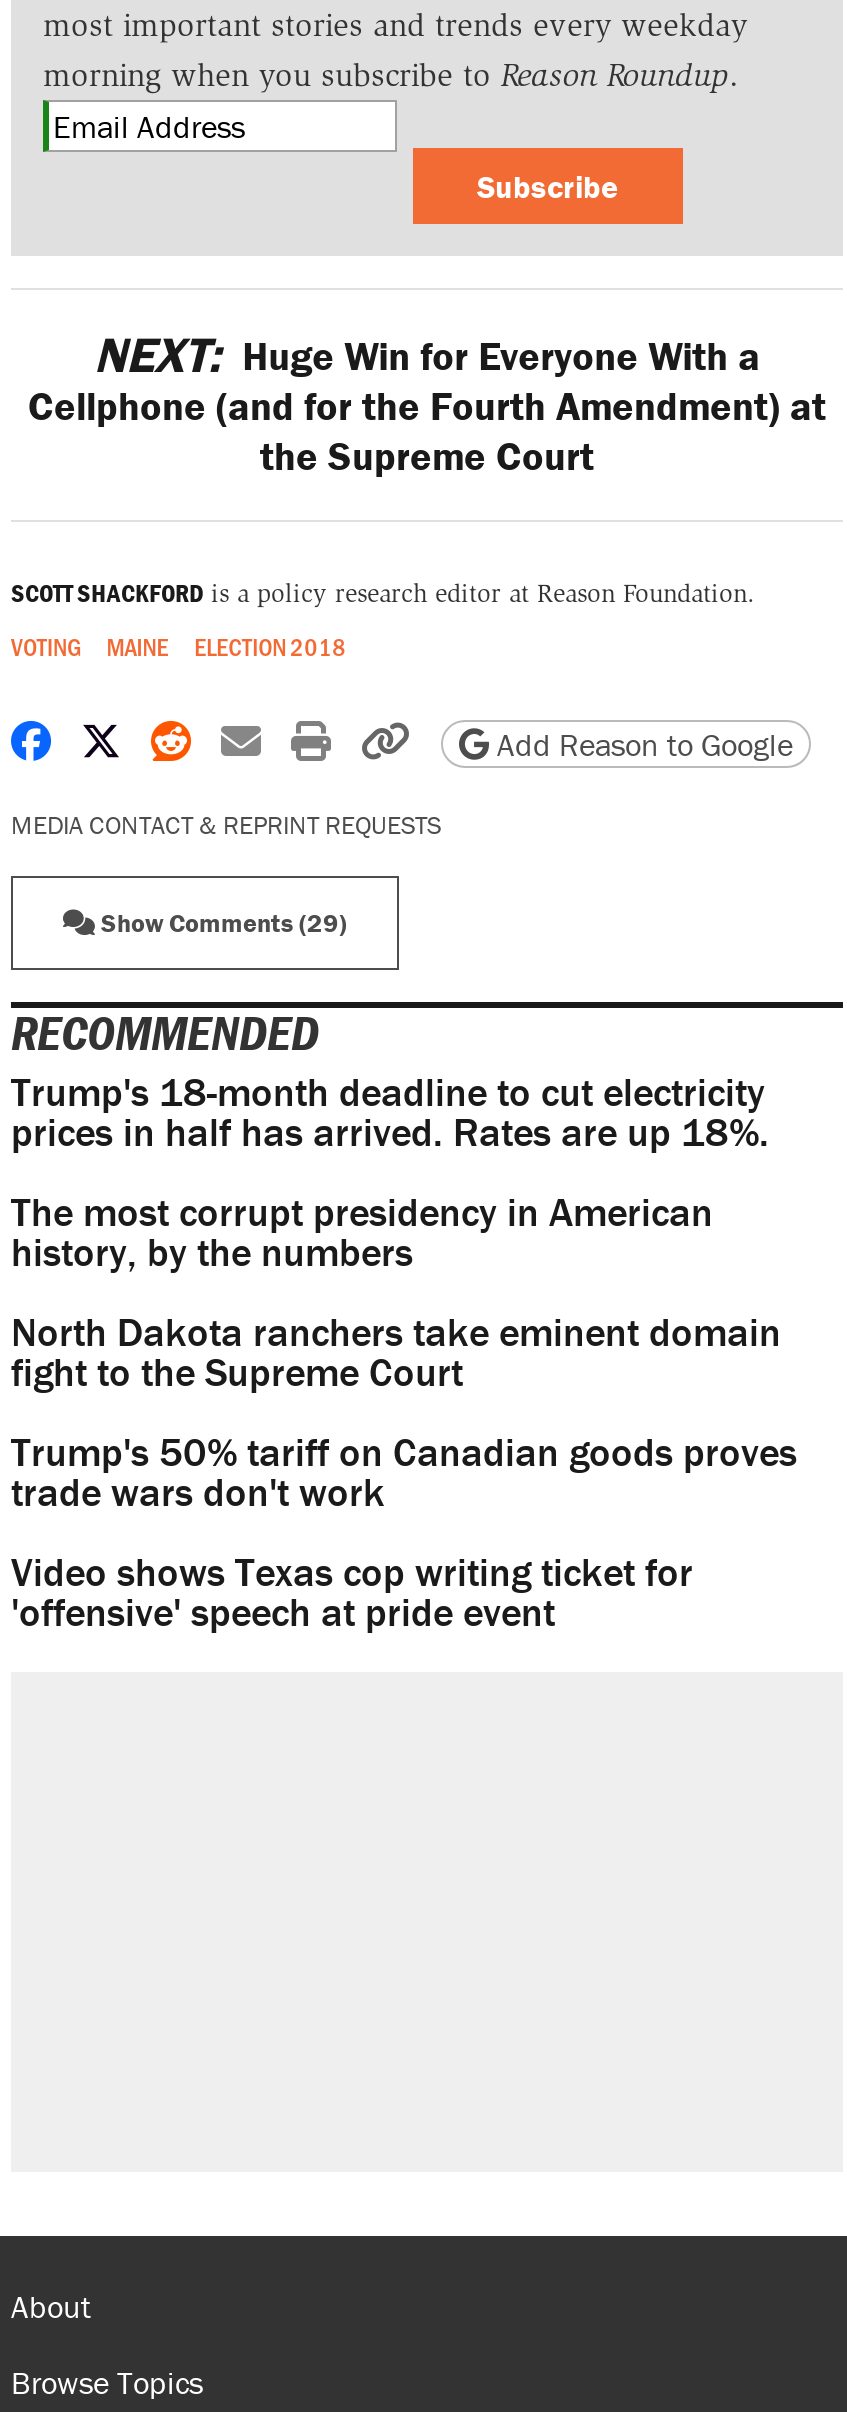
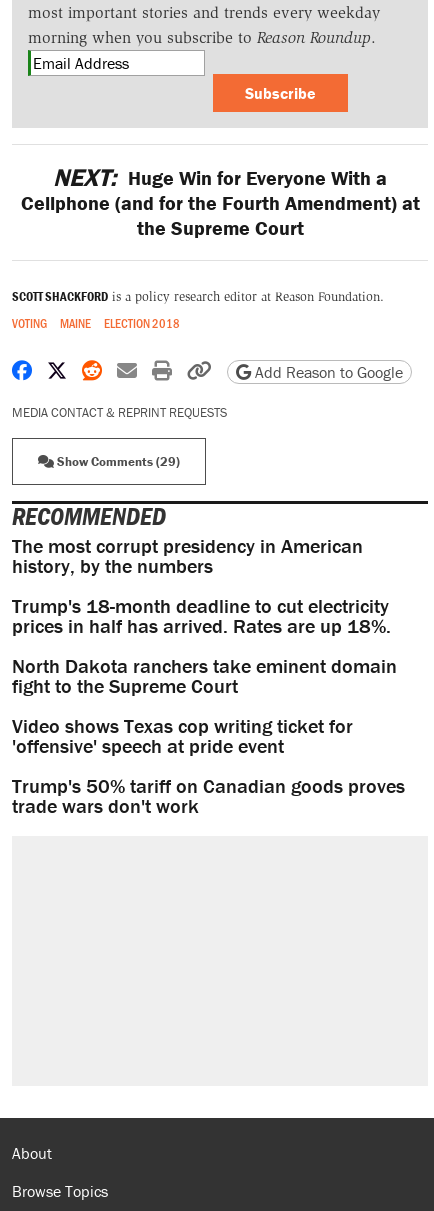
moved [11,1067,769,1157] -> [12,593,391,638]: Trump's 18-month deadline to cut electricity | prices in half has arrived. Rates are up 18%.
moved [11,1187,713,1277] -> [12,533,363,578]: The most corrupt presidency in American | history, by the numbers
moved [11,1427,797,1517] -> [12,773,405,818]: Trump's 50% tariff on Canadian goods proves | trade wars don't work
moved [11,1547,693,1637] -> [12,713,353,758]: Video shows Texas cop writing ticket for | 'offensive' speech at pride event

